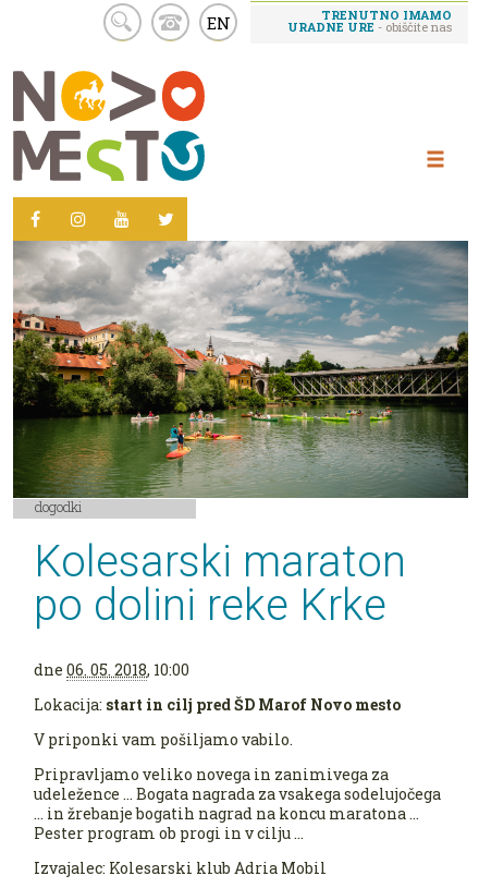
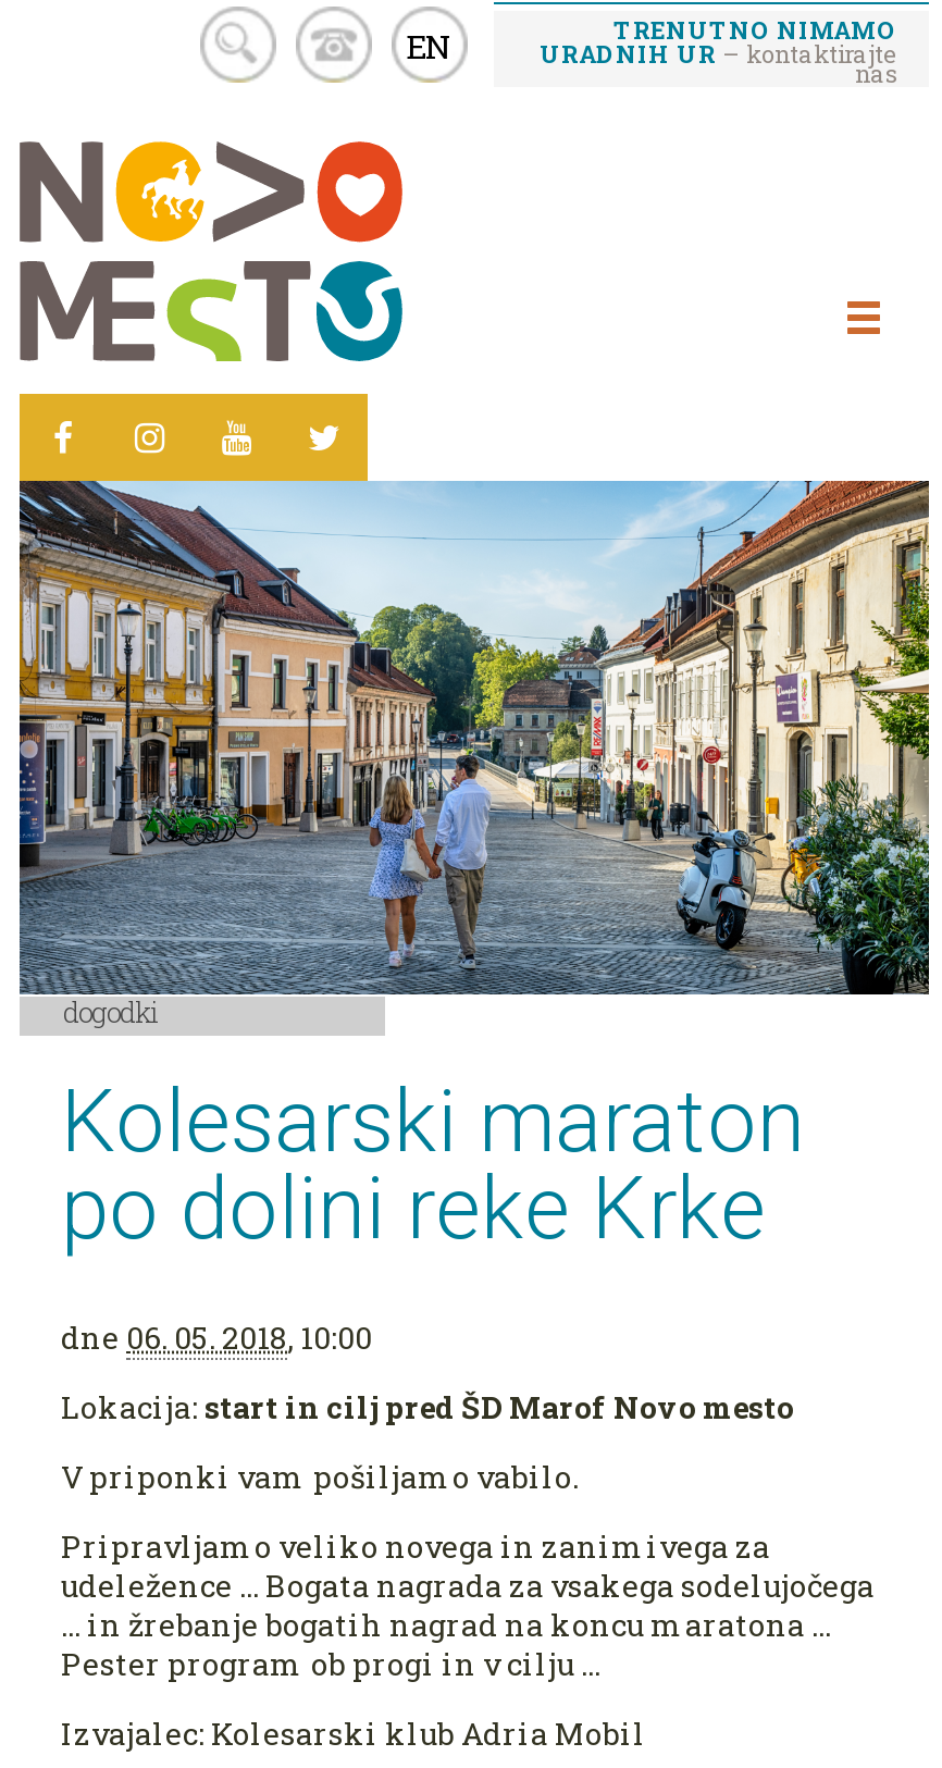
[287,6,452,34] TRENUTNO IMAMO | URADNE URE - obiščite nas -> [540,12,896,88] TRENUTNO NIMAMO | URADNIH UR– kontaktirajte | nas
[12,240,469,499] [image] -> [17,479,931,994] [image]

